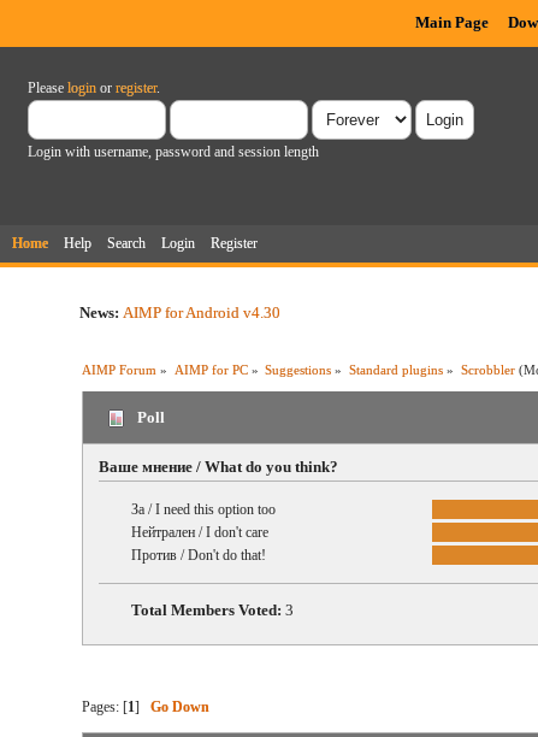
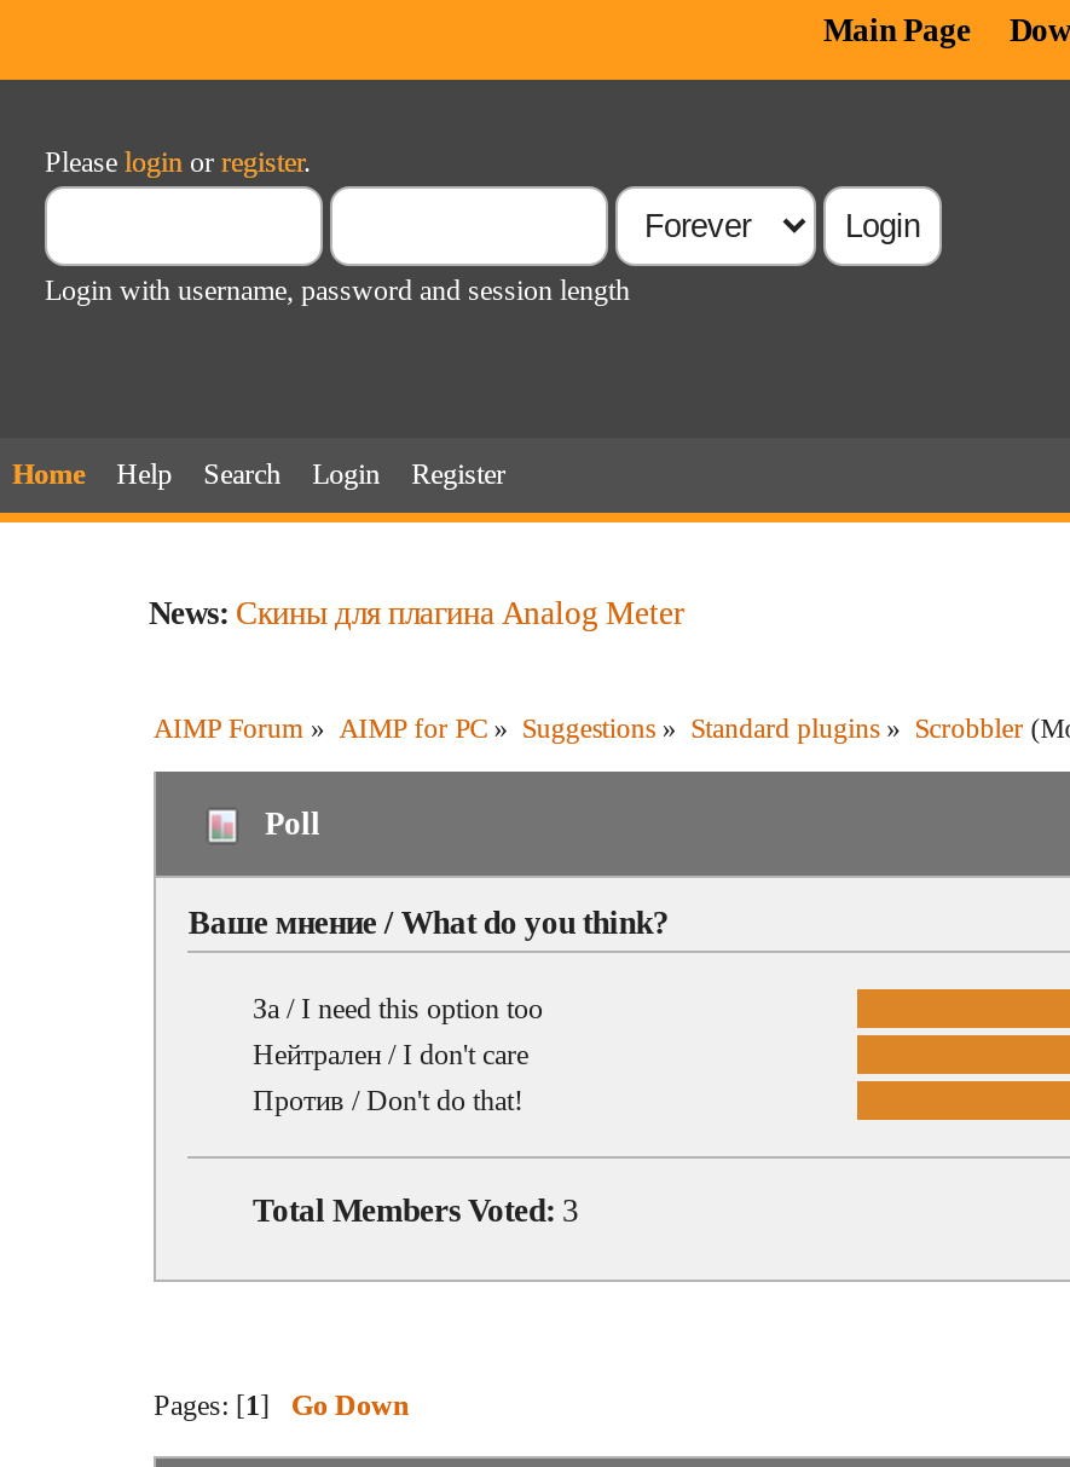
[79,303,280,322] News: AIMP for Android v4.30 -> [149,595,683,631] News: Скины для плагина Analog Meter

